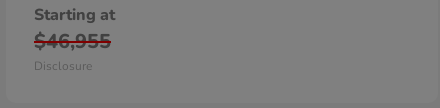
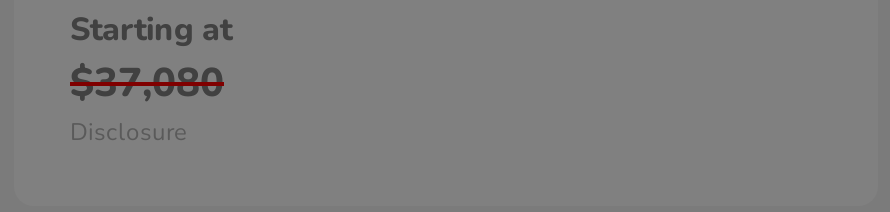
[34,28,111,55] $46,955 -> [70,57,224,111] $37,080

